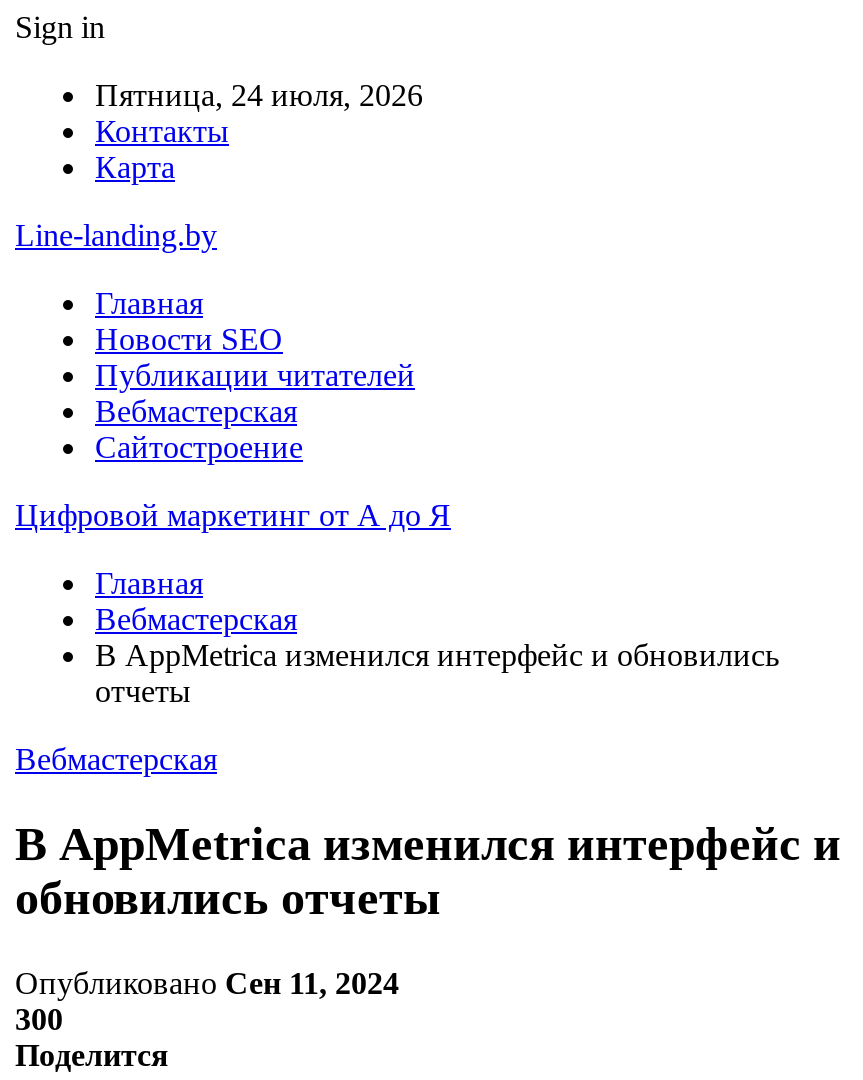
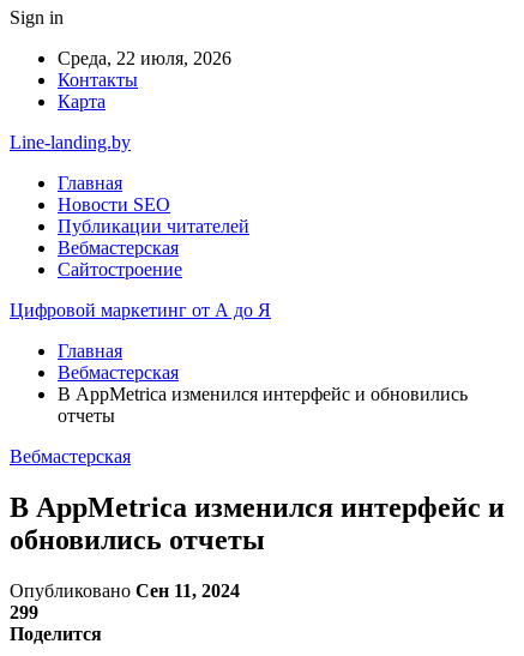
[95,78,423,112] Пятница, 24 июля, 2026 -> [58,48,231,68] Среда, 22 июля, 2026
[15,1002,63,1036] 300 -> [10,602,38,622] 299

